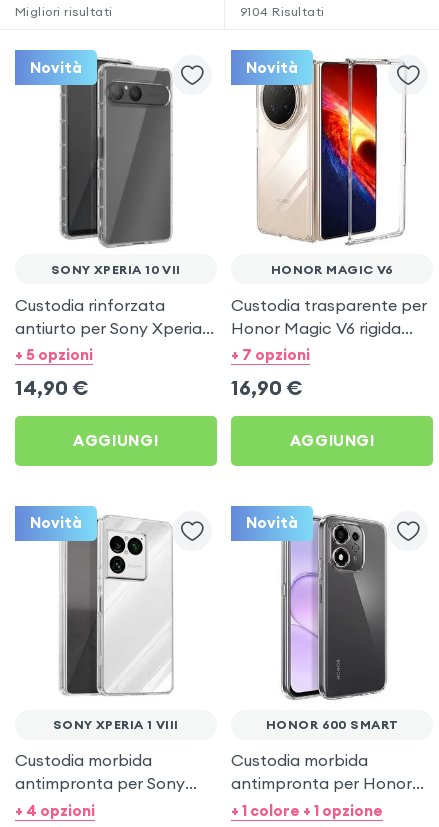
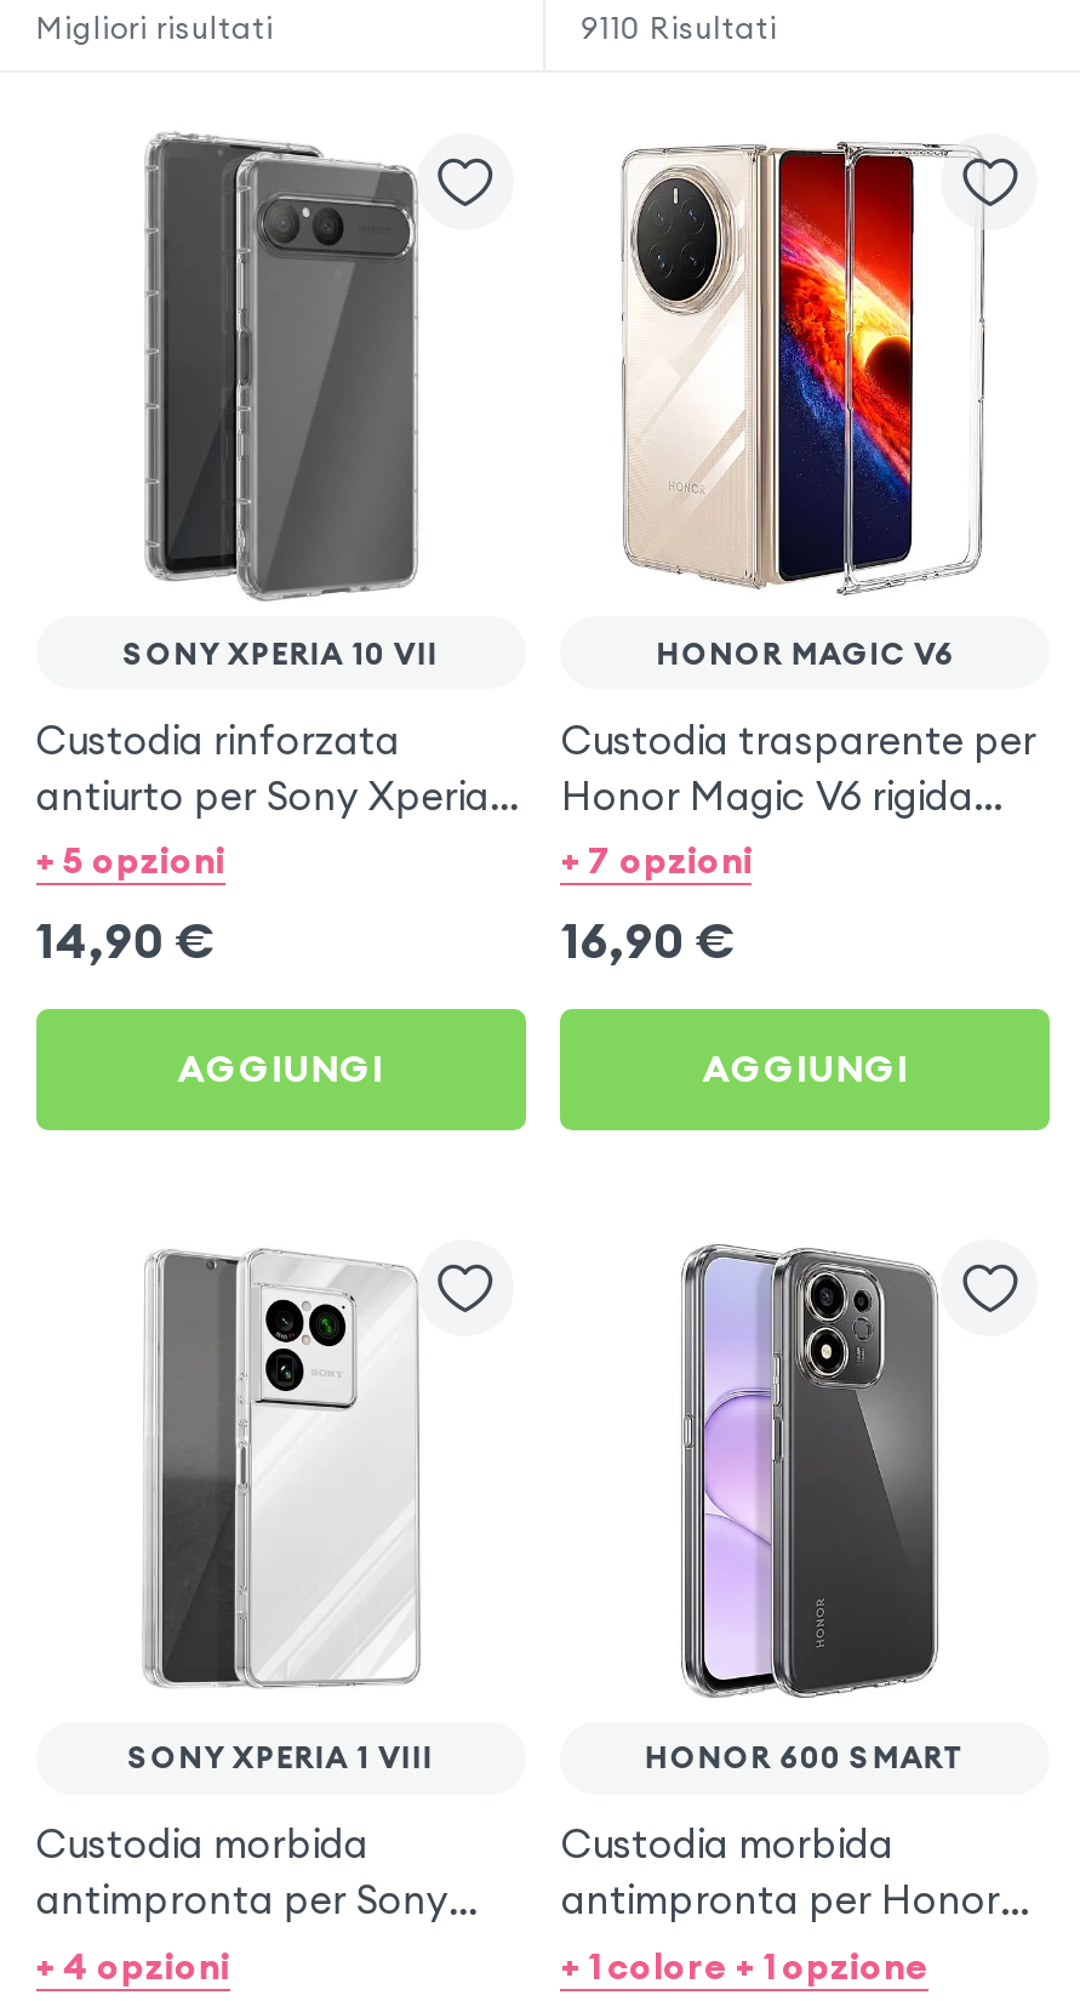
[30,4,325,77] 9104 Risultati | Novità -> [581,10,777,46] 9110 Risultati
[246,58,298,77] Novità -> none
[30,513,82,532] Novità -> none
[246,513,298,532] Novità -> none

